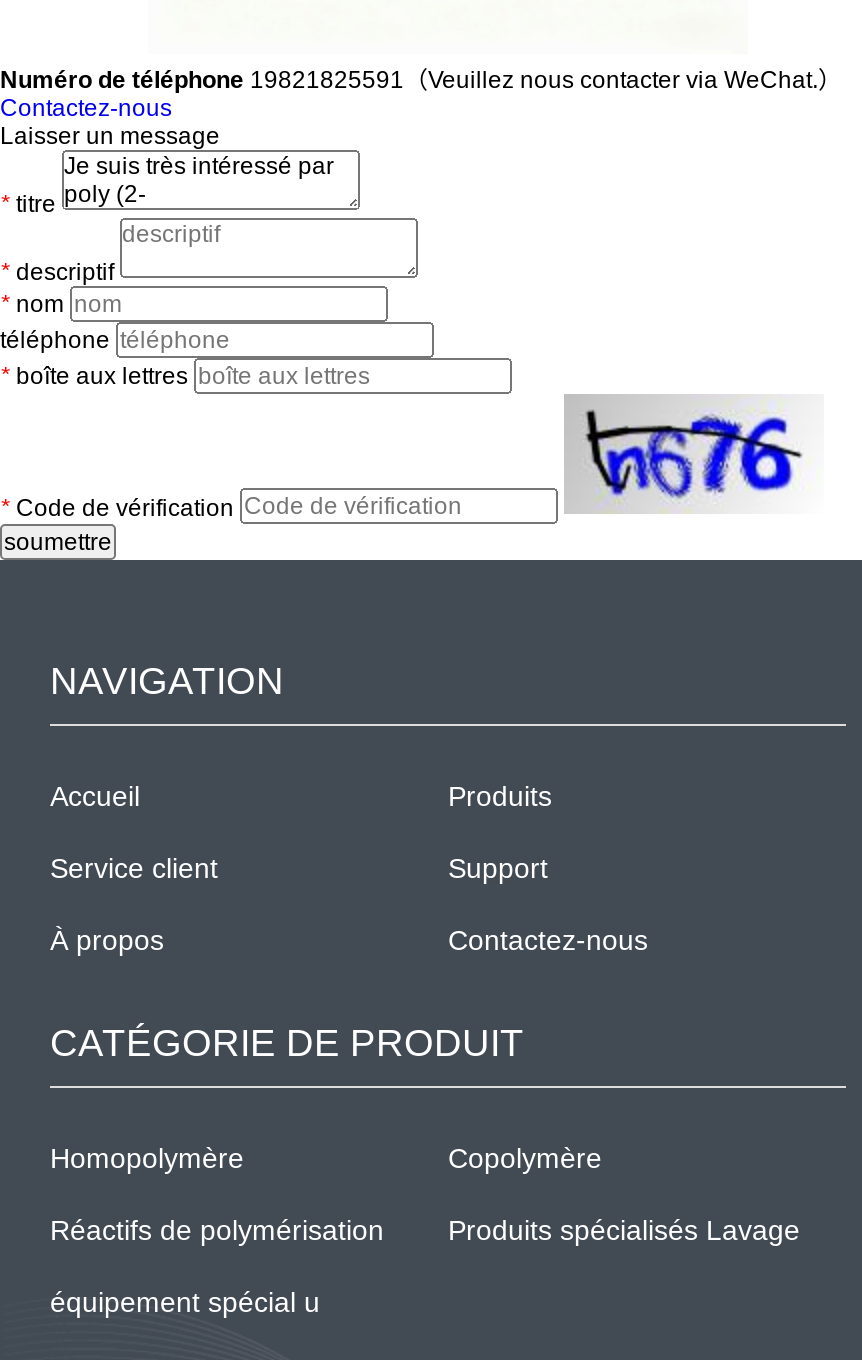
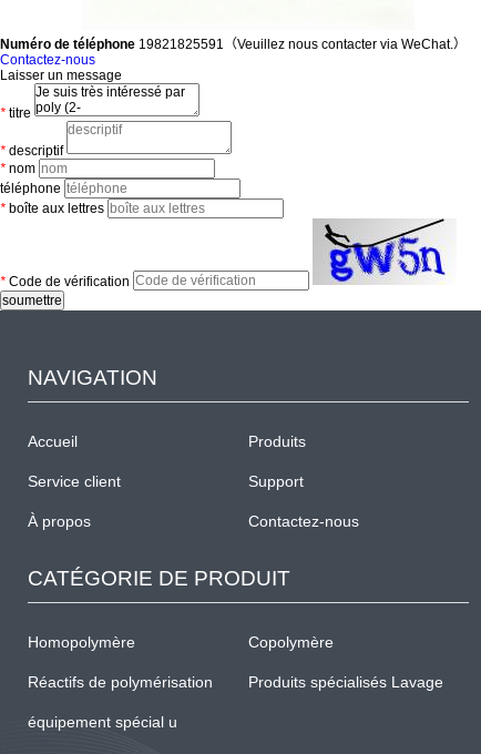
[584,396,804,508] [image] -> [325,218,446,283] [image]

